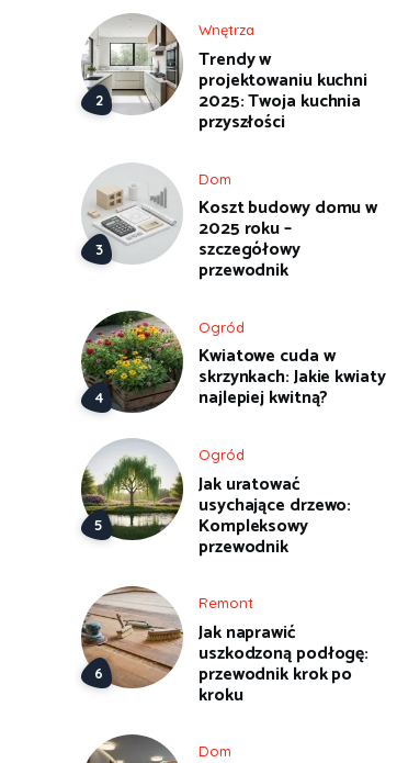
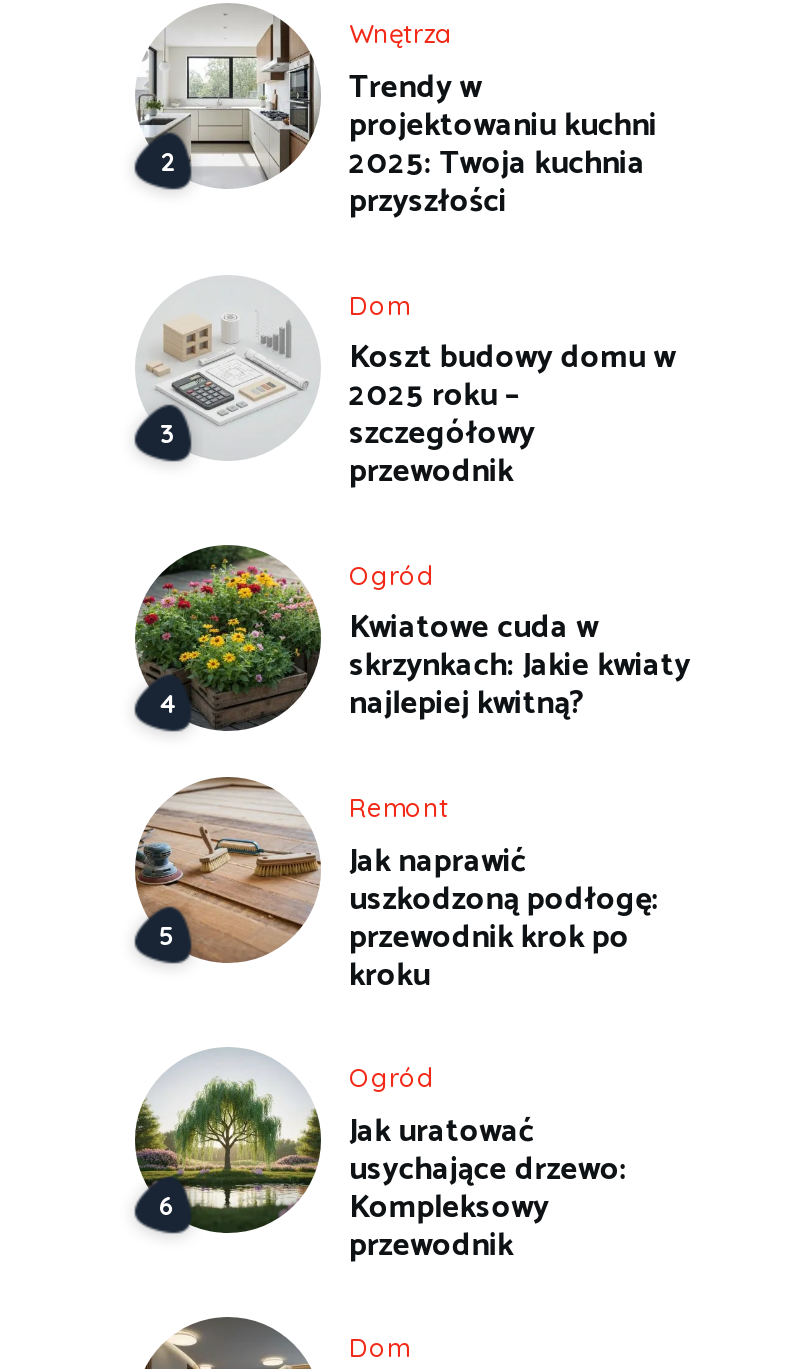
moved [77,439,351,562] -> [127,1049,627,1272]: [image] | Ogród | Jak uratować | usychające drzewo: | Kompleksowy | przewodnik
moved [81,587,369,710] -> [135,777,659,1002]: [image] | Remont | Jak naprawić | uszkodzoną podłogę: | przewodnik krok po | kroku

